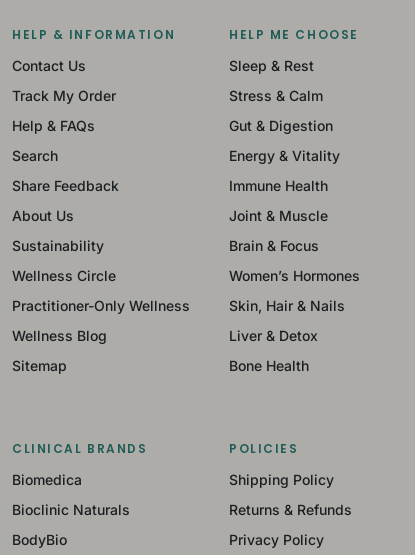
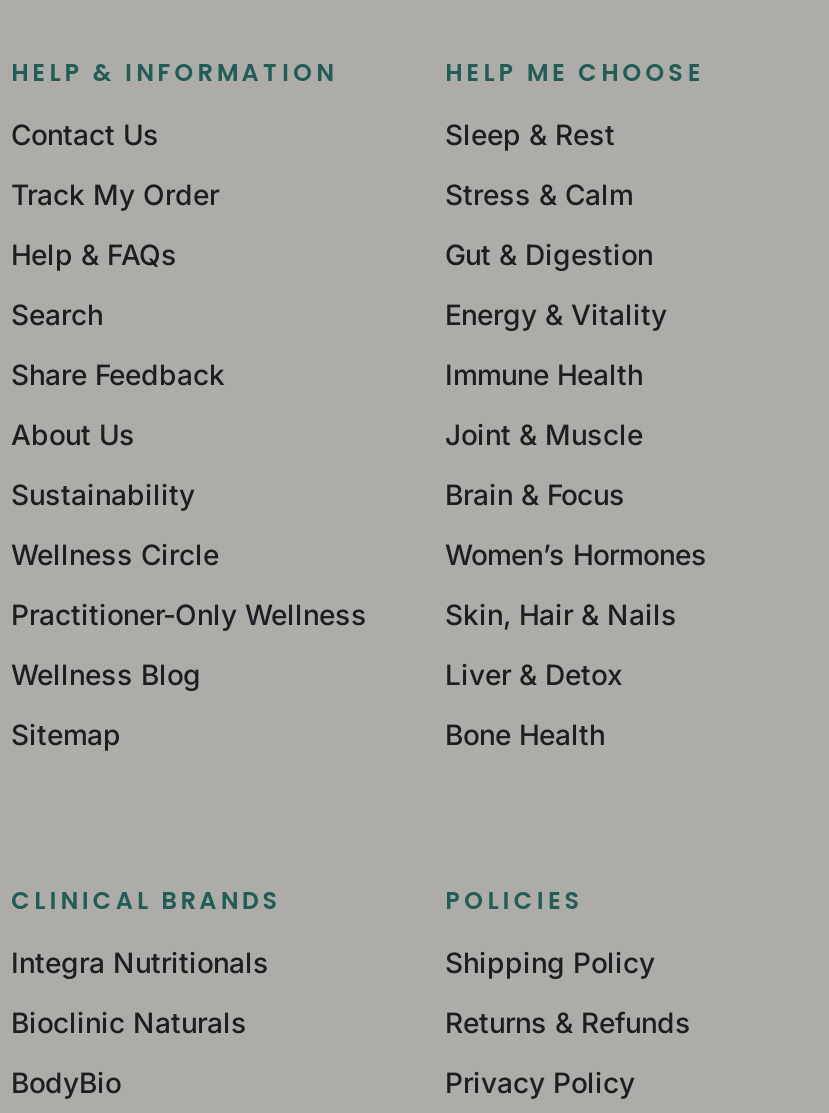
[12,471,82,488] Biomedica -> [11,945,269,979] Integra Nutritionals

